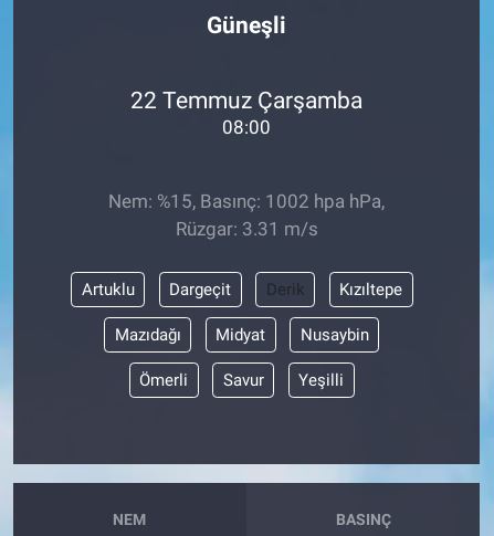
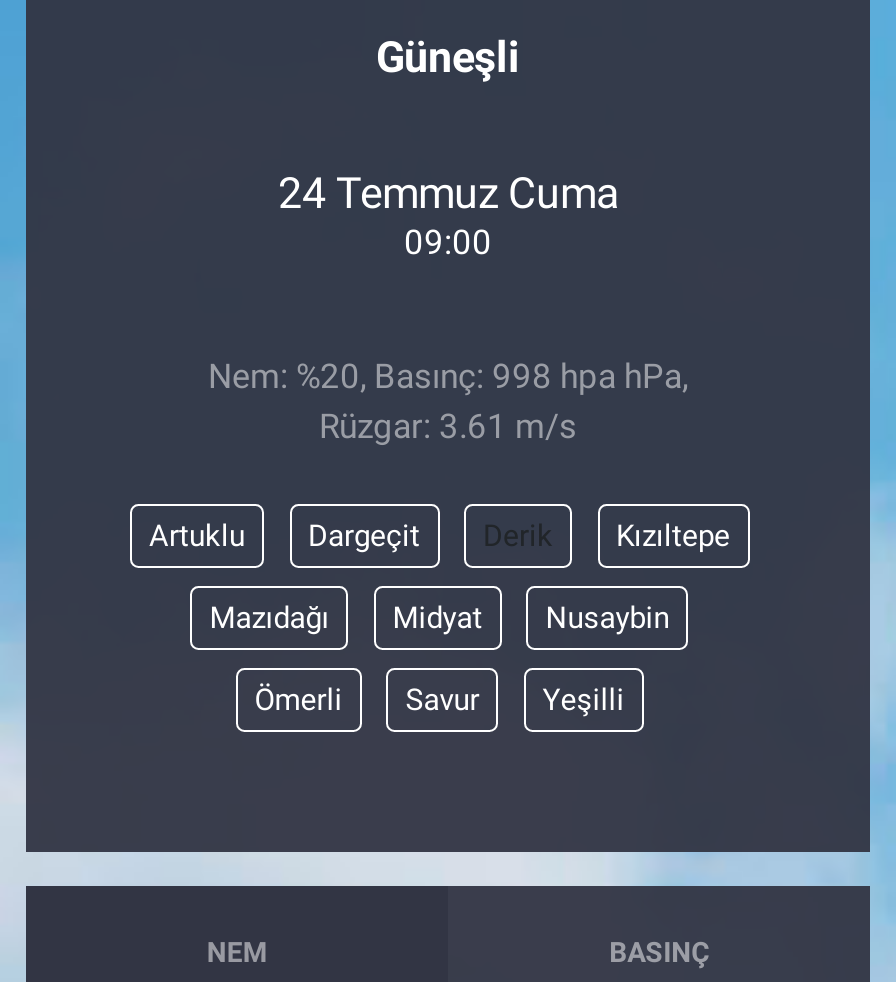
[130,86,362,113] 22 Temmuz Çarşamba -> [278,167,618,217] 24 Temmuz Cuma
[222,116,271,138] 08:00 -> [404,221,492,261] 09:00
[108,190,385,212] Nem: %15, Basınç: 1002 hpa hPa, -> [208,356,688,396] Nem: %20, Basınç: 998 hpa hPa,
[175,218,318,240] Rüzgar: 3.31 m/s -> [319,406,577,446] Rüzgar: 3.61 m/s

